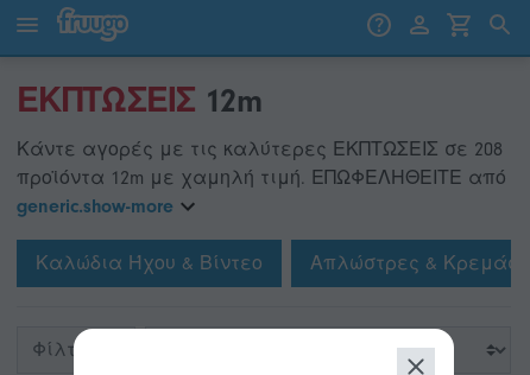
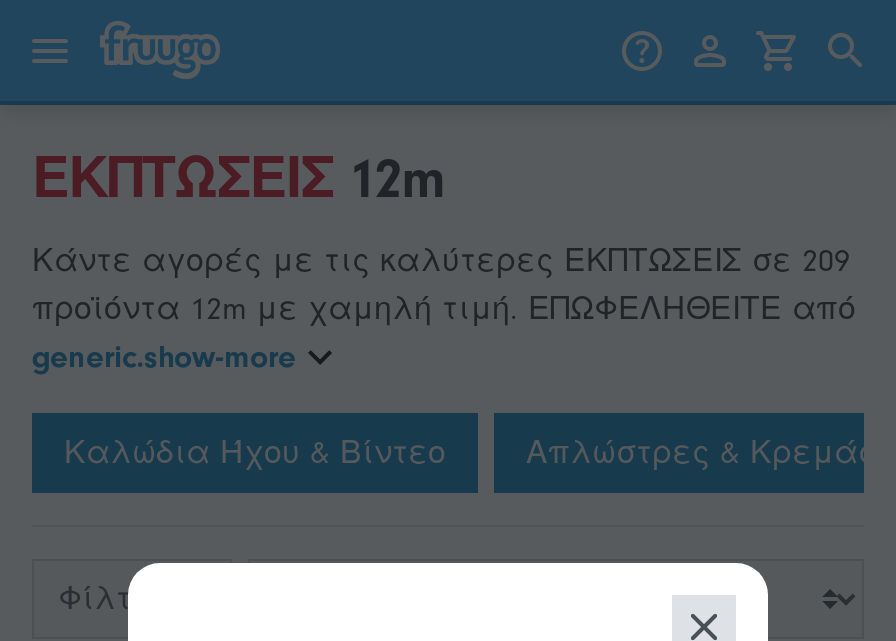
[17,139,503,160] Κάντε αγορές με τις καλύτερες ΕΚΠΤΩΣΕΙΣ σε 208 -> [32,243,850,279] Κάντε αγορές με τις καλύτερες ΕΚΠΤΩΣΕΙΣ σε 209

